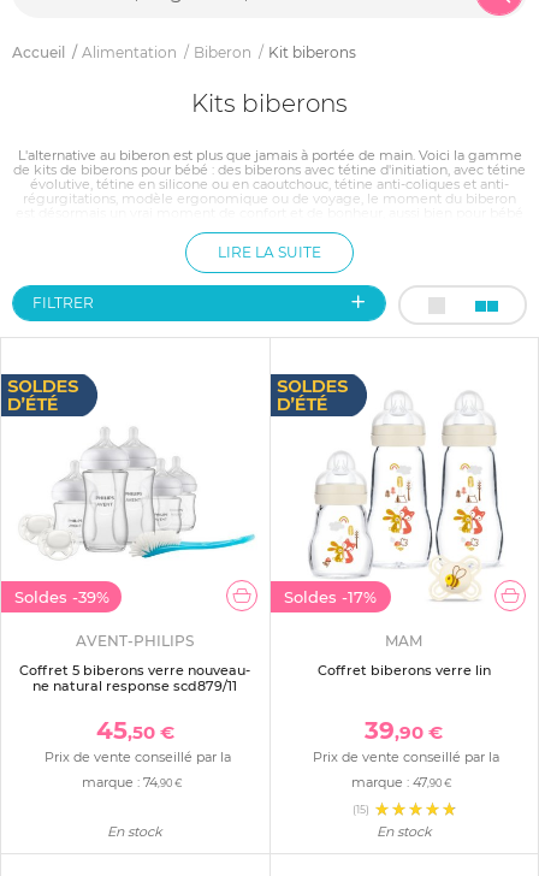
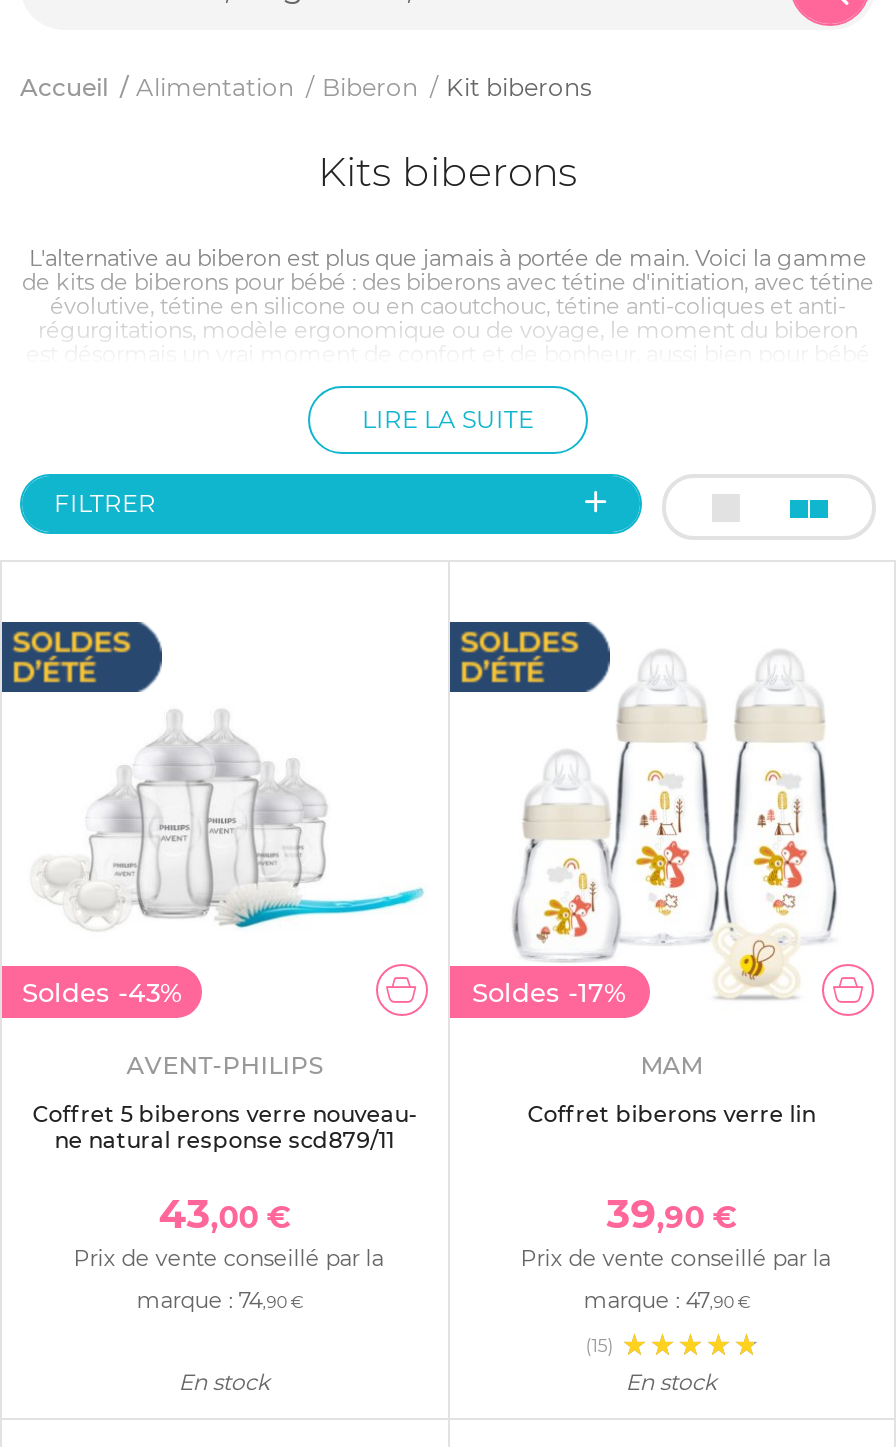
[14,587,109,606] Soldes -39% -> [22,975,182,1007] Soldes -43%
[96,716,174,745] 45,50 € -> [158,1190,290,1238] 43,00 €

